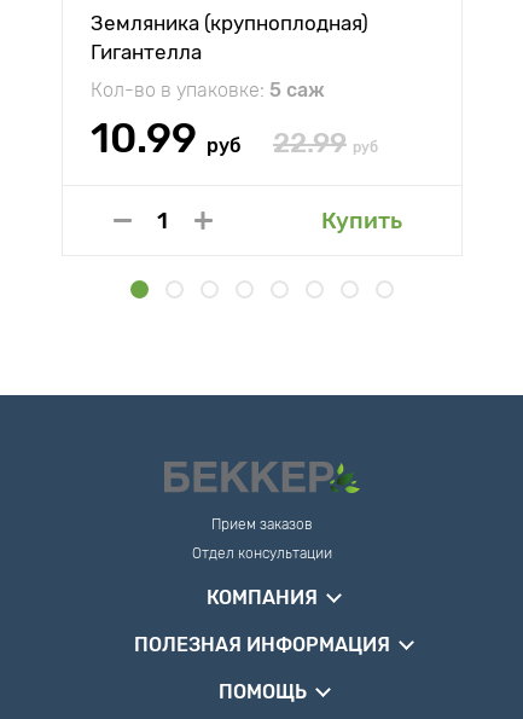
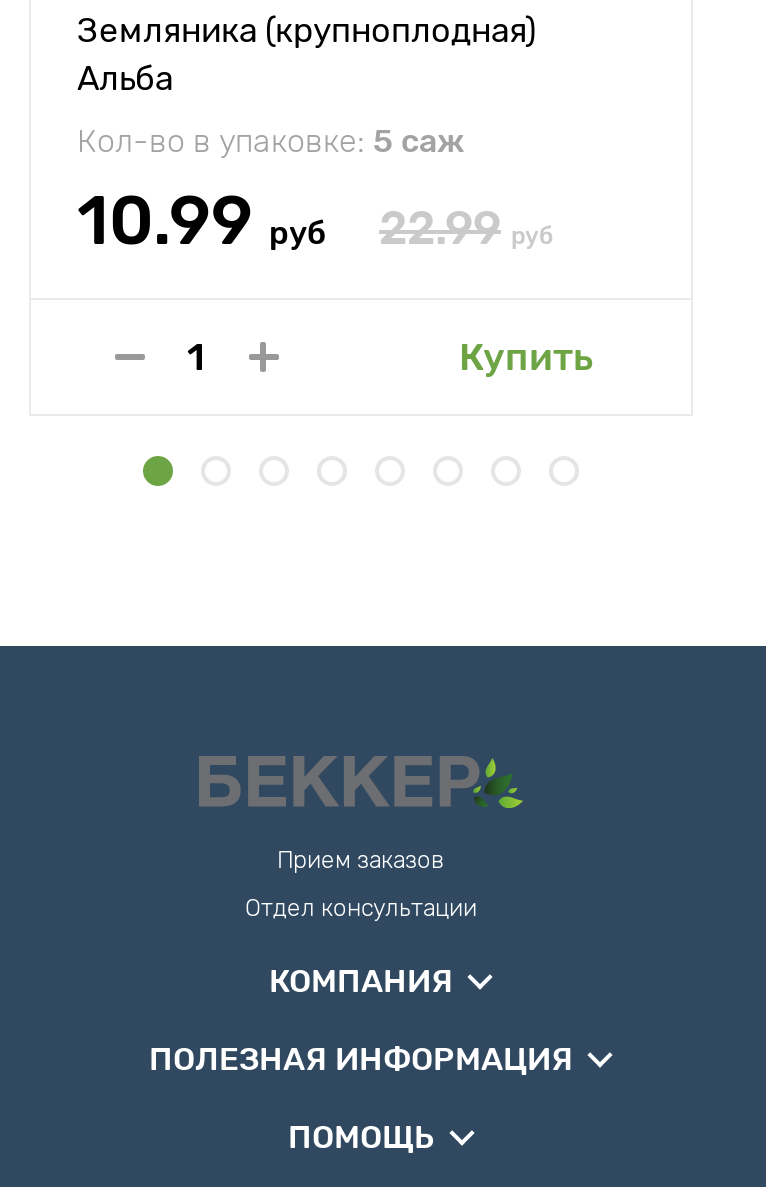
[91,40,202,64] Гигантелла -> [77,58,173,98] Альба

